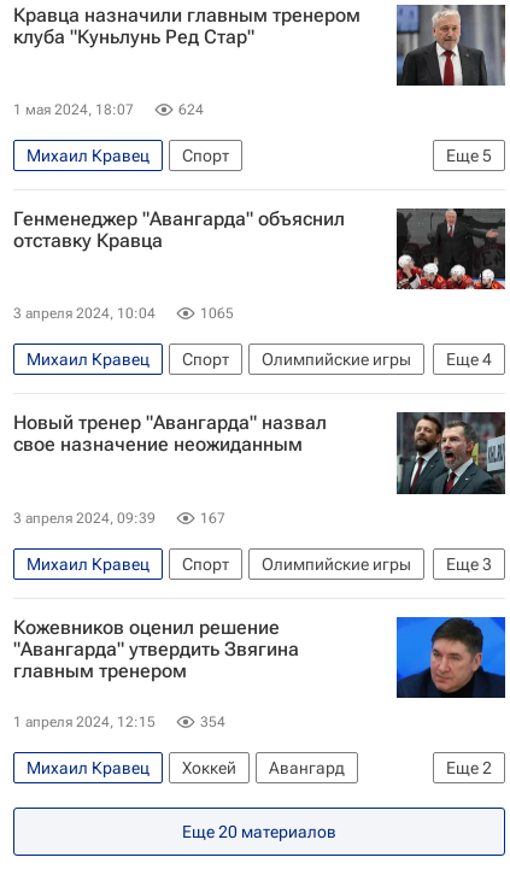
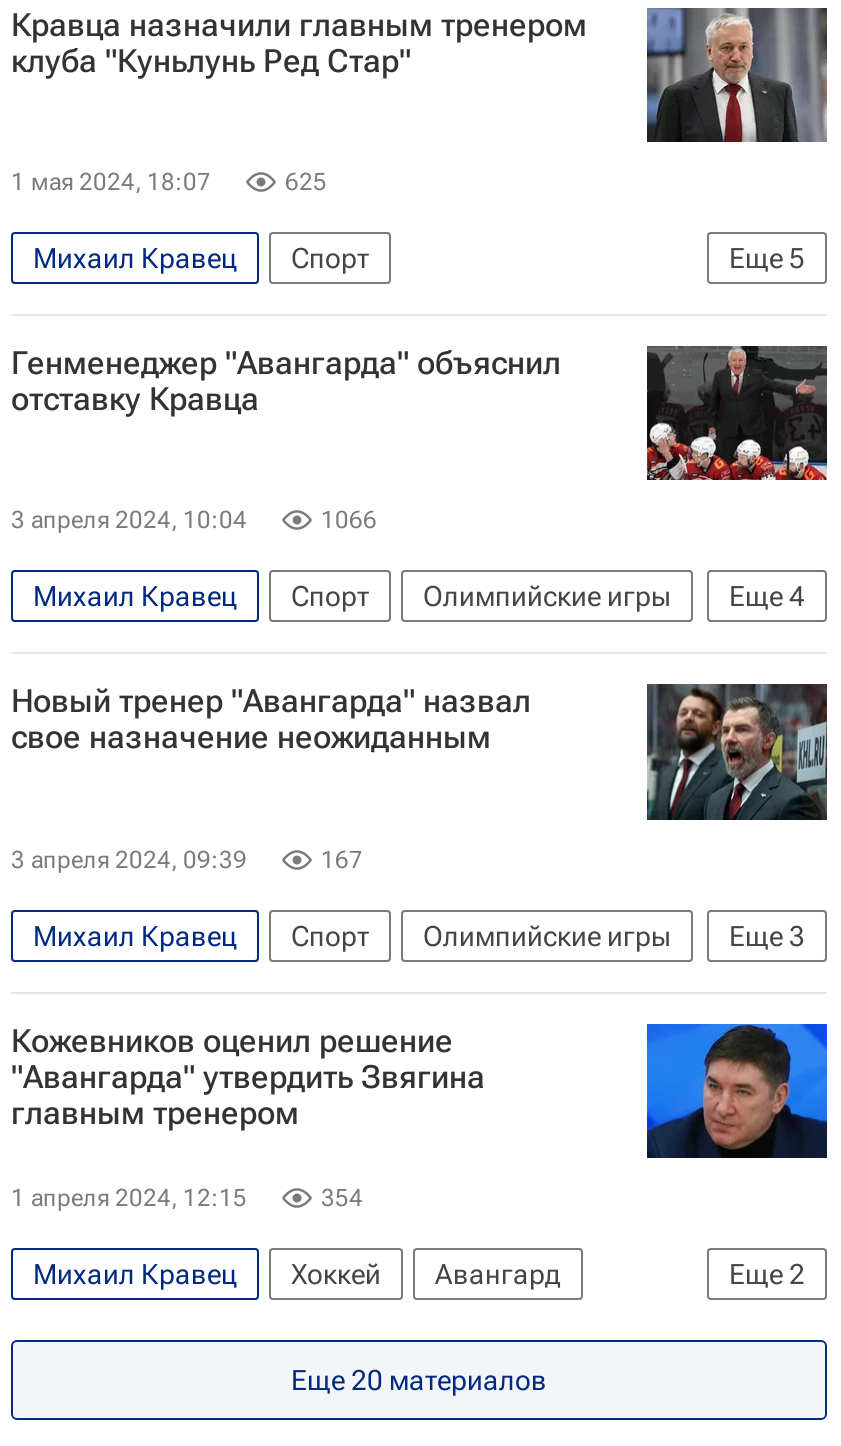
[178,101,204,118] 624 -> [285,167,327,195] 625
[200,305,234,322] 1065 -> [321,506,377,534] 1066

